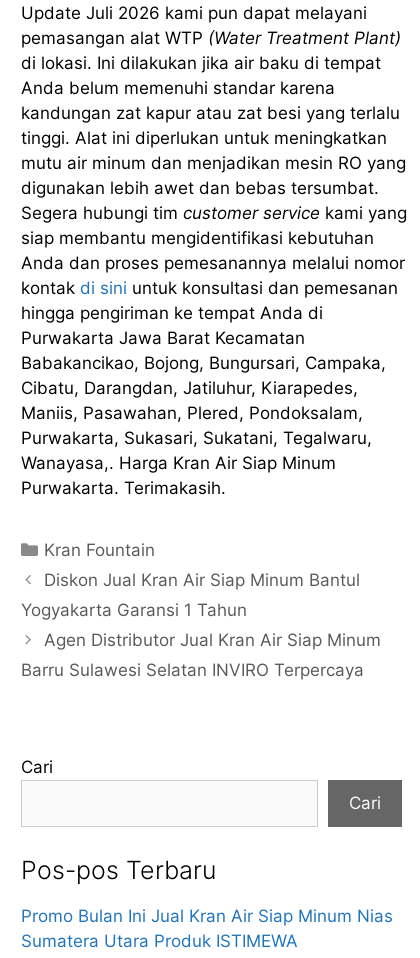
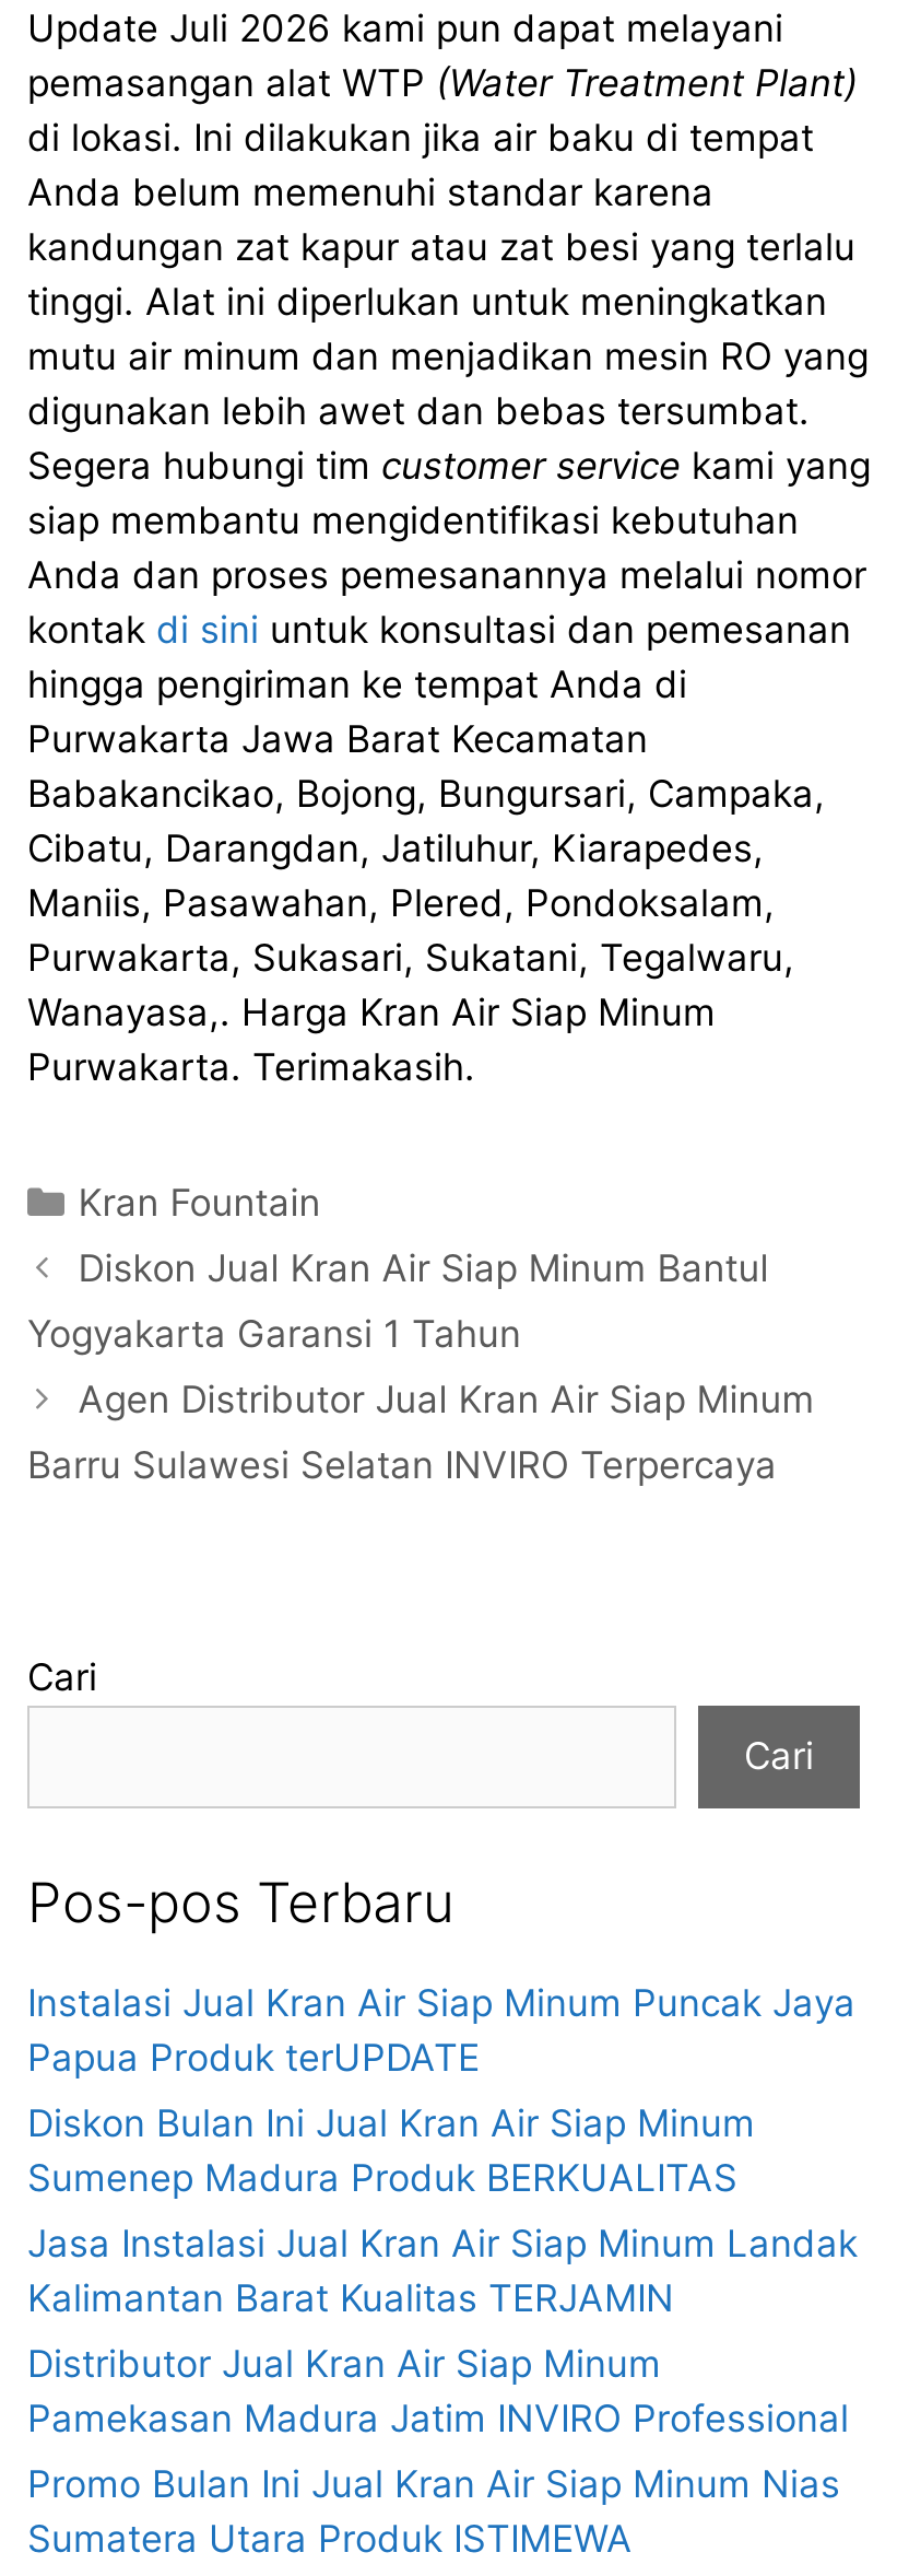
none -> [27,1980,858,2439] Instalasi Jual Kran Air Siap Minum Puncak Jaya | Papua Produk terUPDATE | Diskon Bulan Ini Jual Kran Air Siap Minum | Sumenep Madura Produk BERKUALITAS | Jasa Instalasi Jual Kran Air Siap Minum Landak | Kalimantan Barat Kualitas TERJAMIN | Distributor Jual Kran Air Siap Minum | Pamekasan Madura Jatim INVIRO Professional

